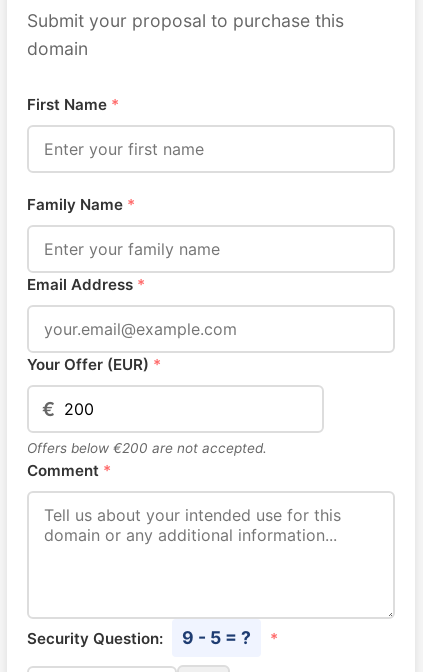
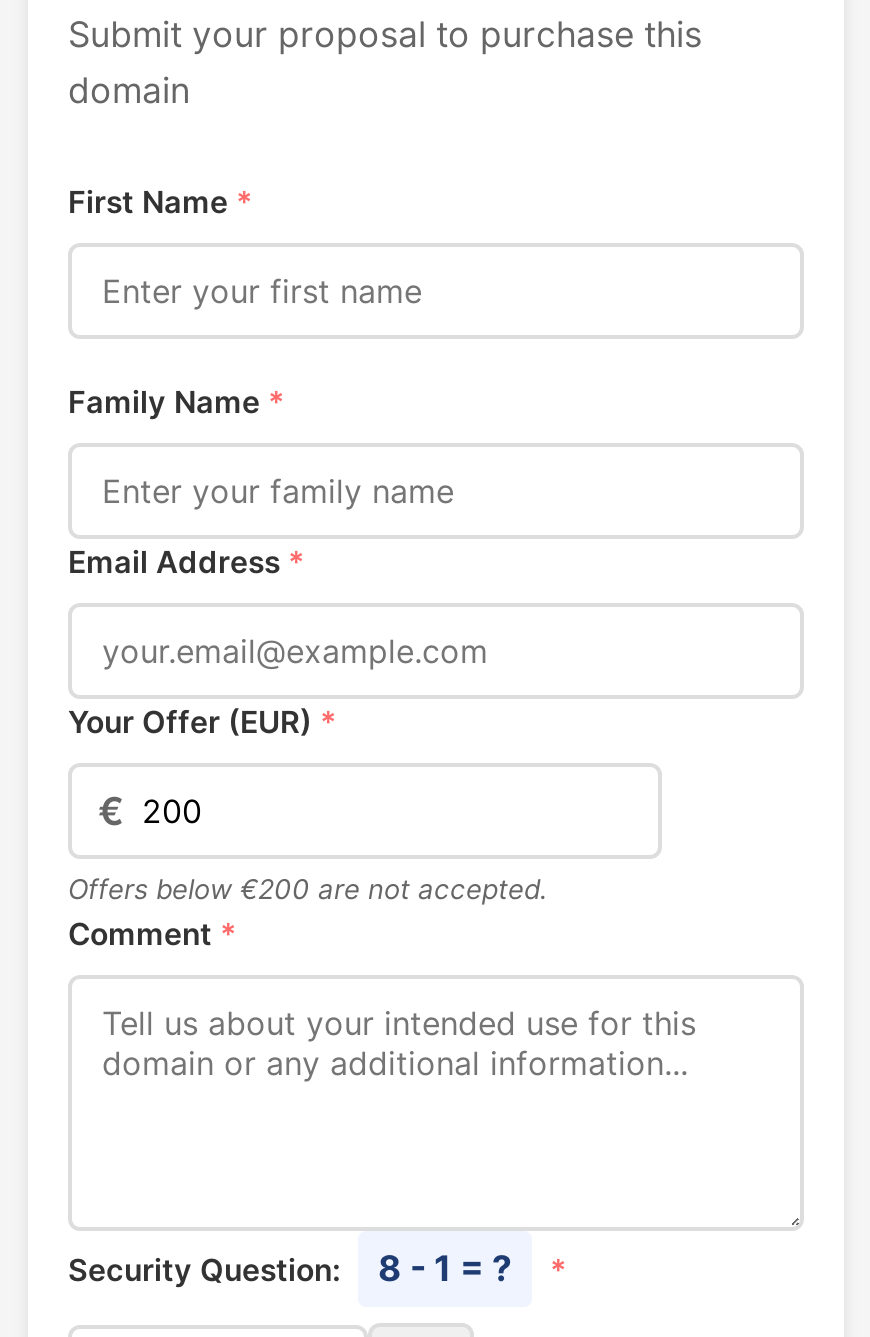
[182,627,251,648] 9 - 5 = ? -> [378,1247,512,1289] 8 - 1 = ?

